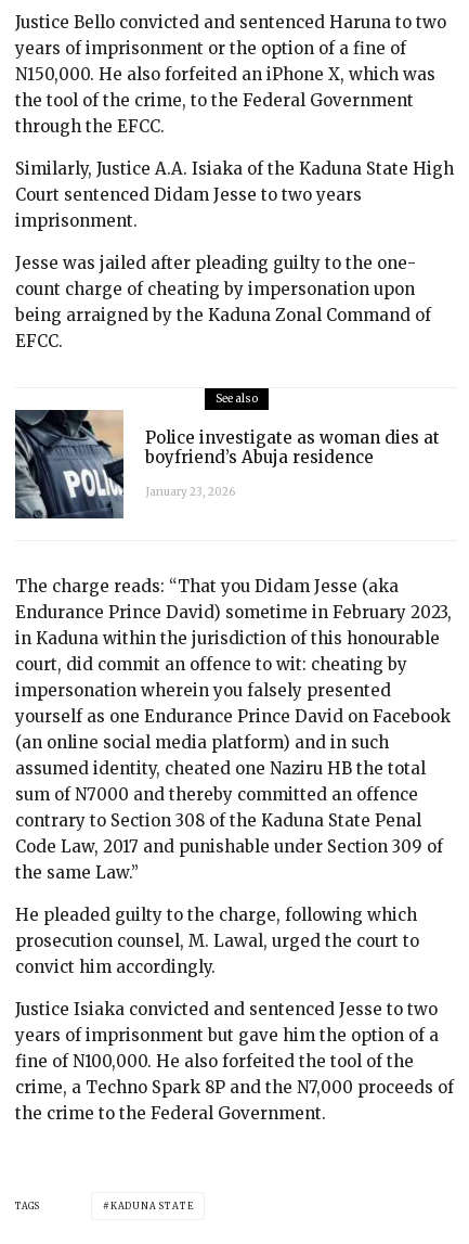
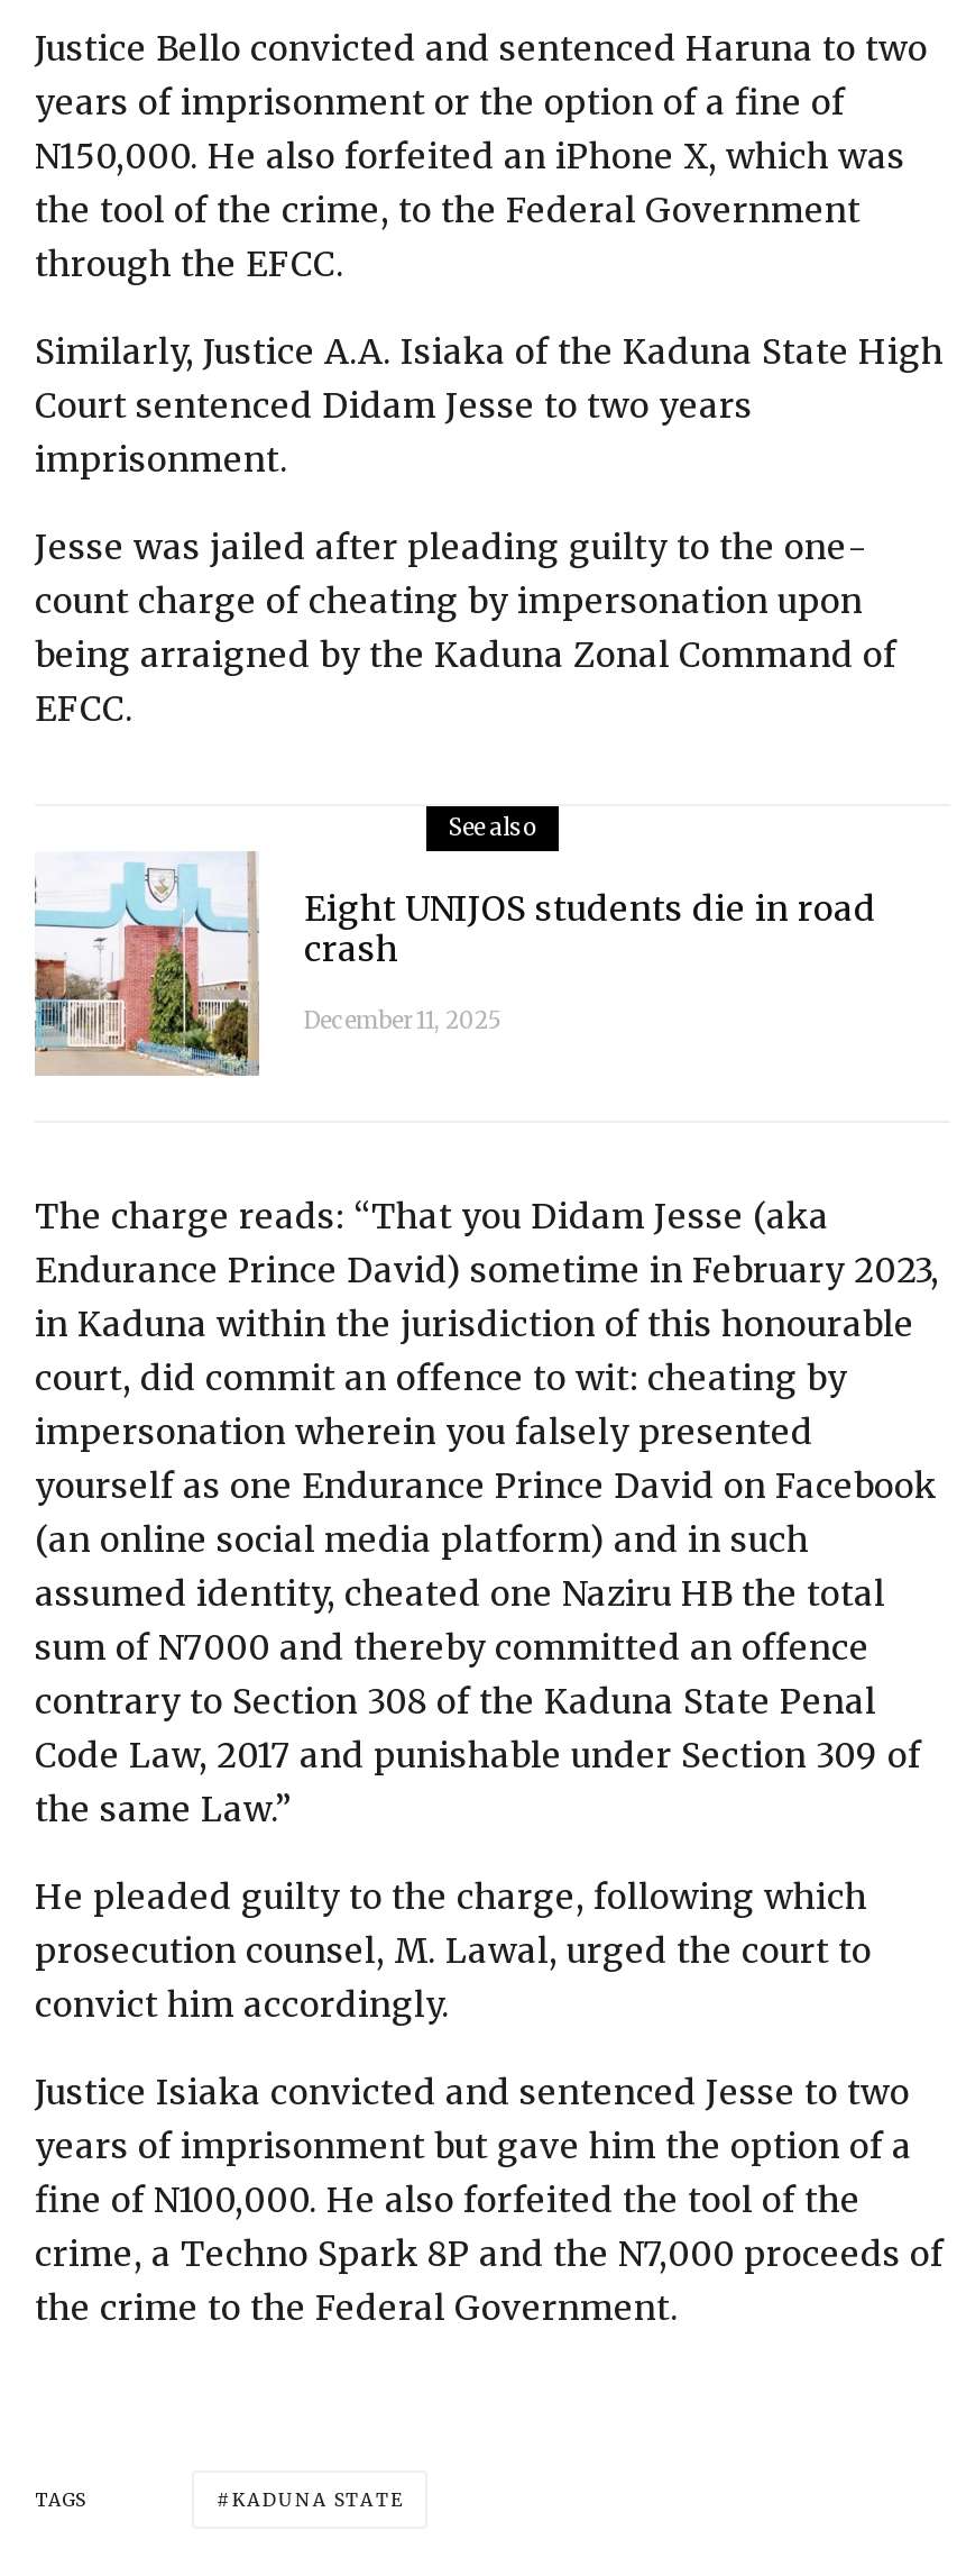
[14,409,440,520] [image] | Police investigate as woman dies at | boyfriend’s Abuja residence -> [33,851,876,1078] [image] | Eight UNIJOS students die in road | crash
[145,485,235,499] January 23, 2026 -> [304,1007,501,1036] December 11, 2025

